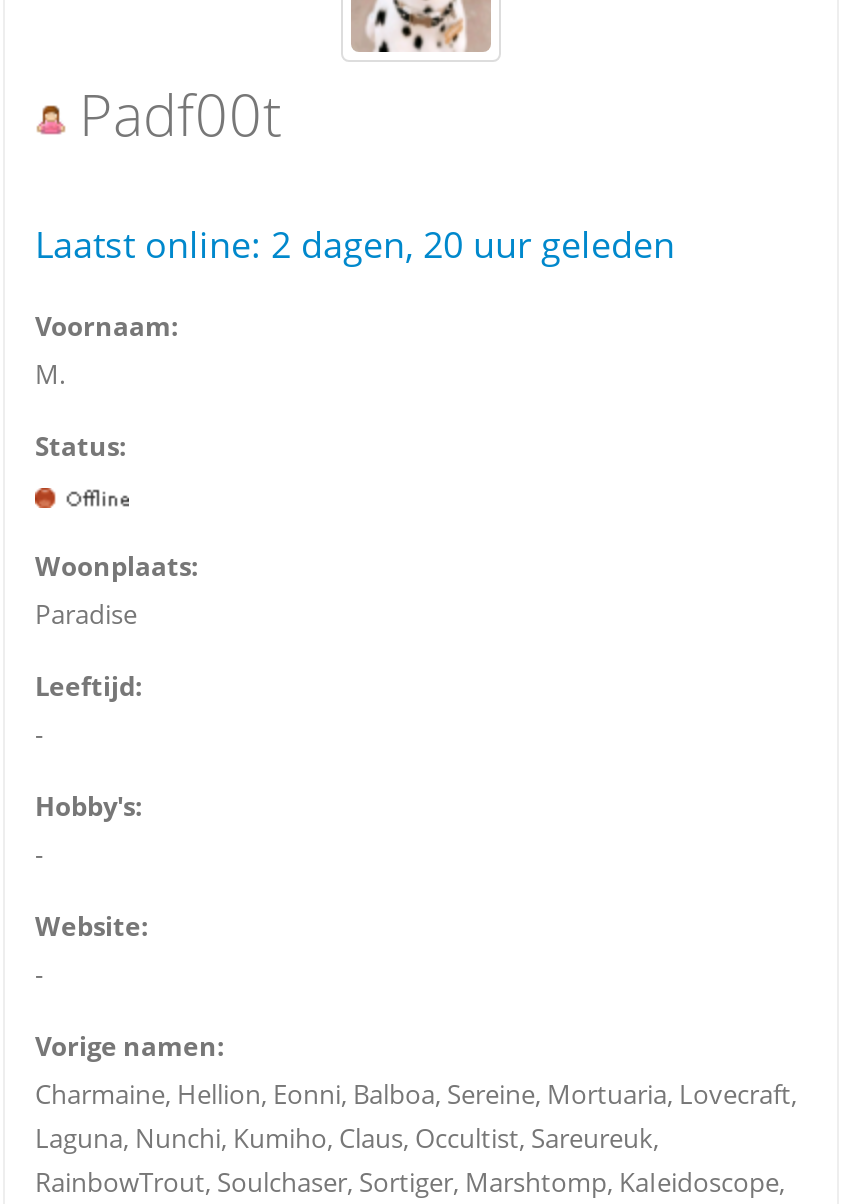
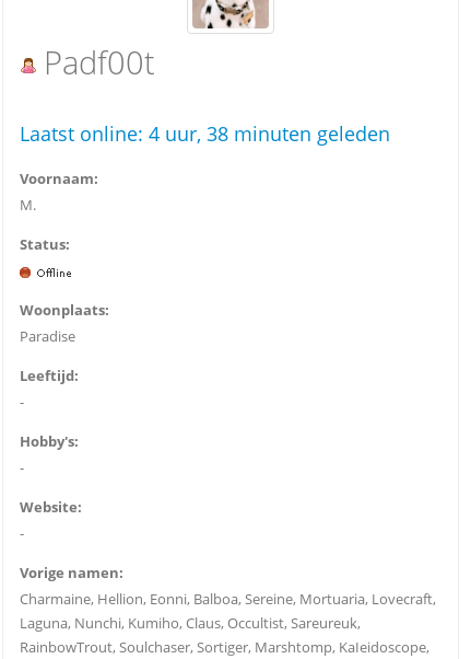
[35,220,675,268] Laatst online: 2 dagen, 20 uur geleden -> [20,120,390,147] Laatst online: 4 uur, 38 minuten geleden

